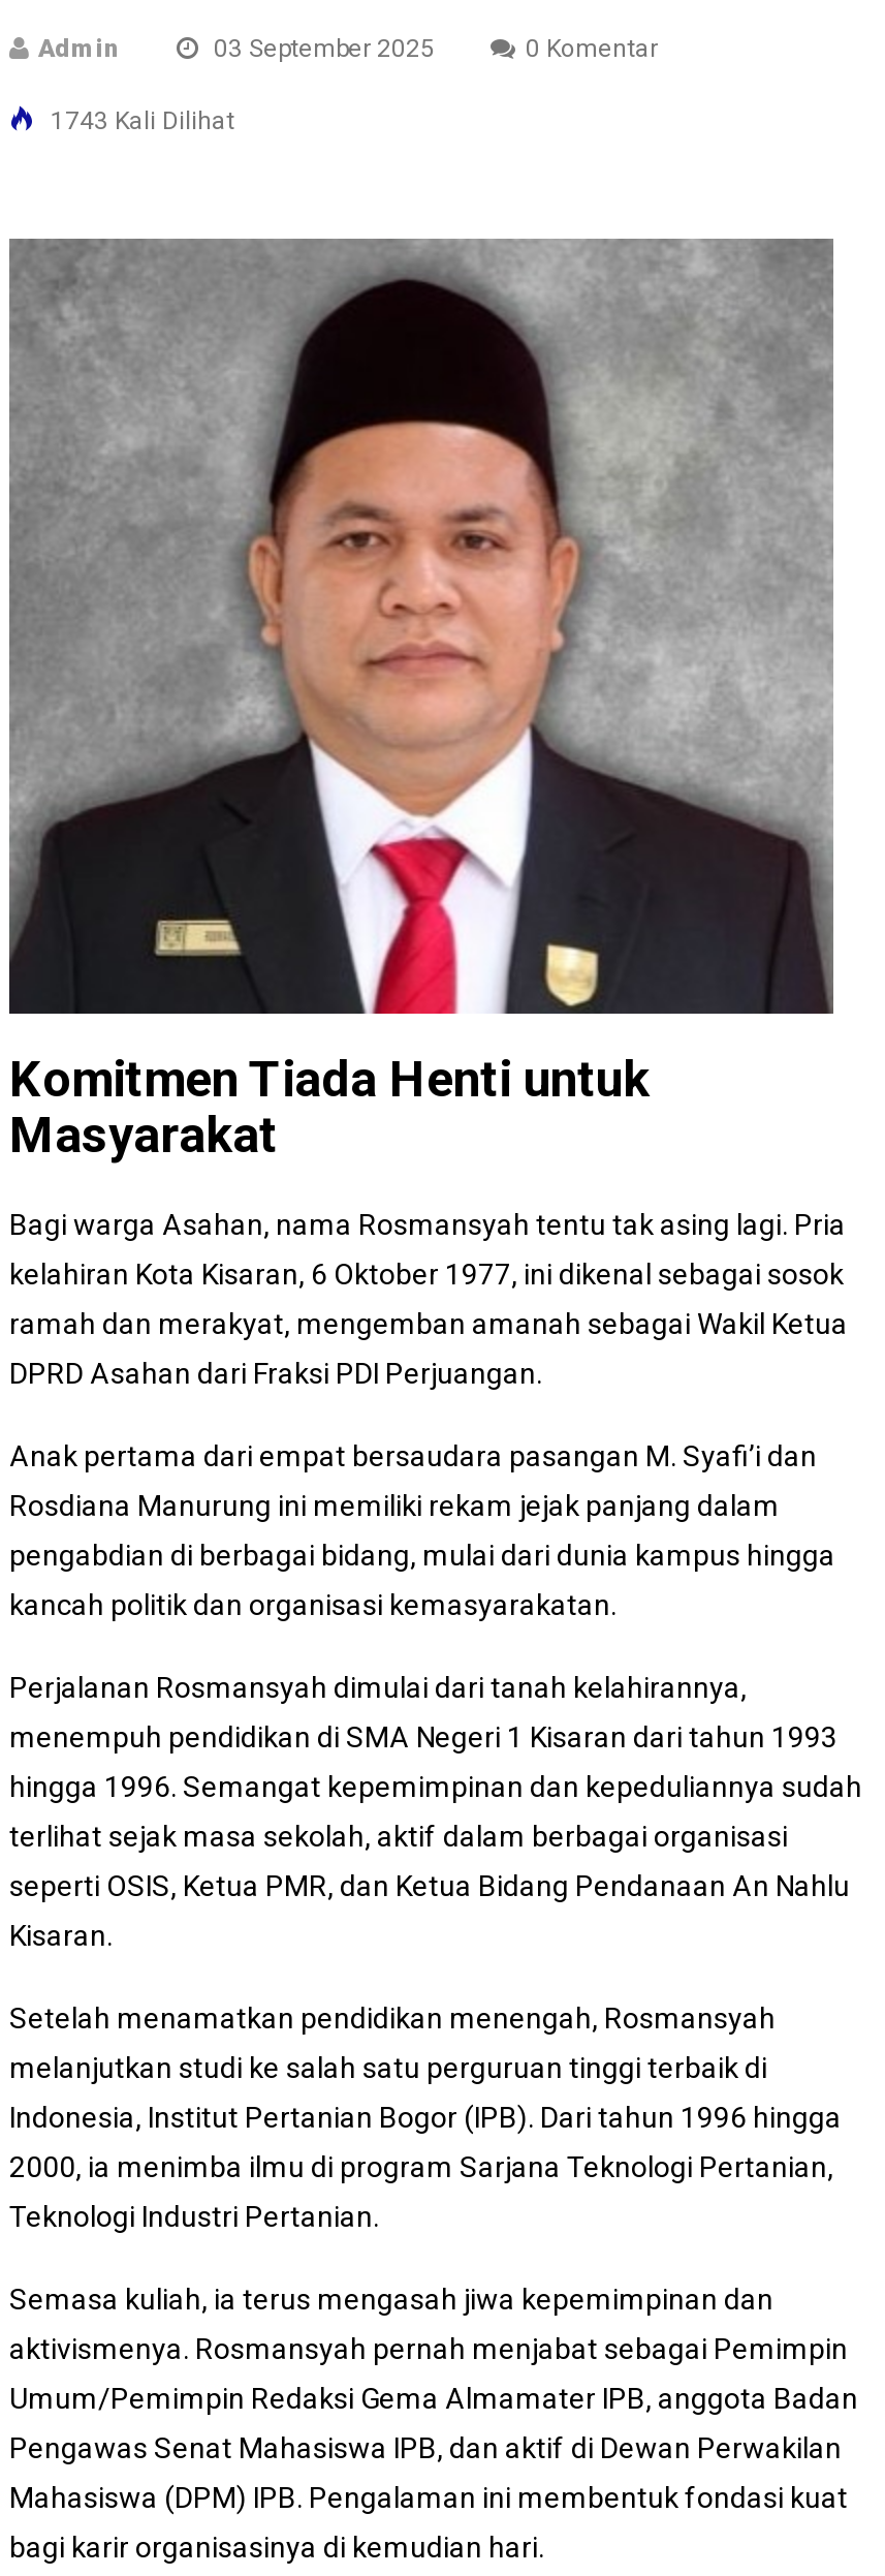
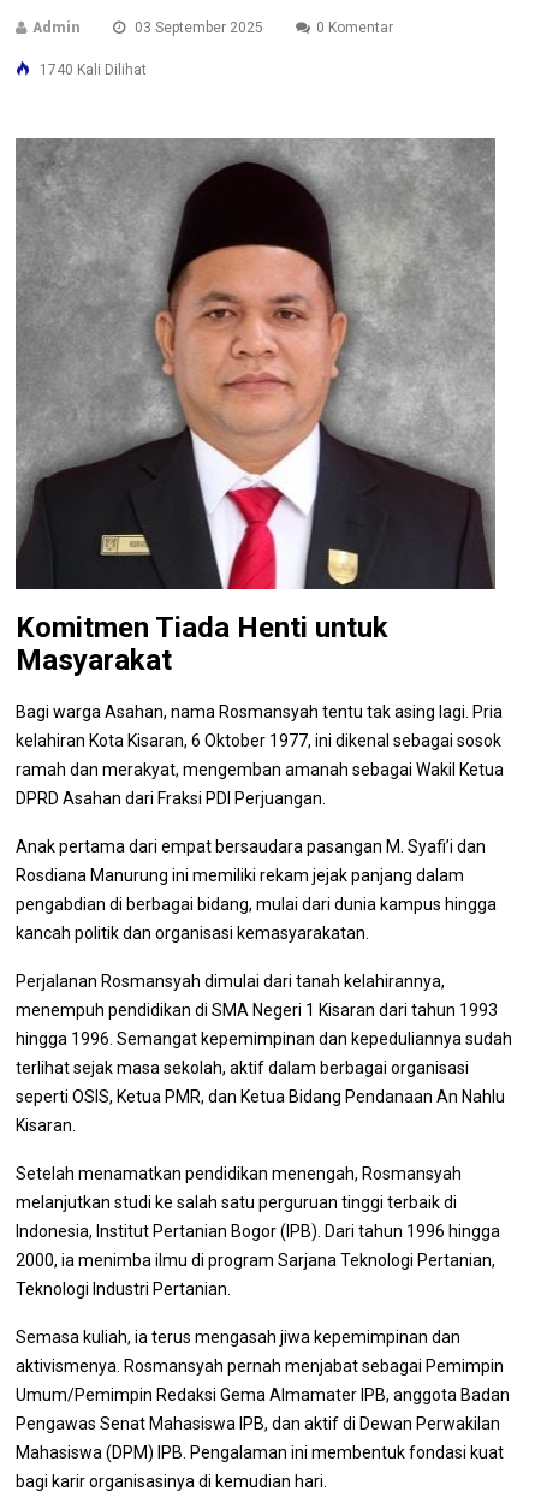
[44,106,234,135] 1743 Kali Dilihat -> [36,61,147,78] 1740 Kali Dilihat

